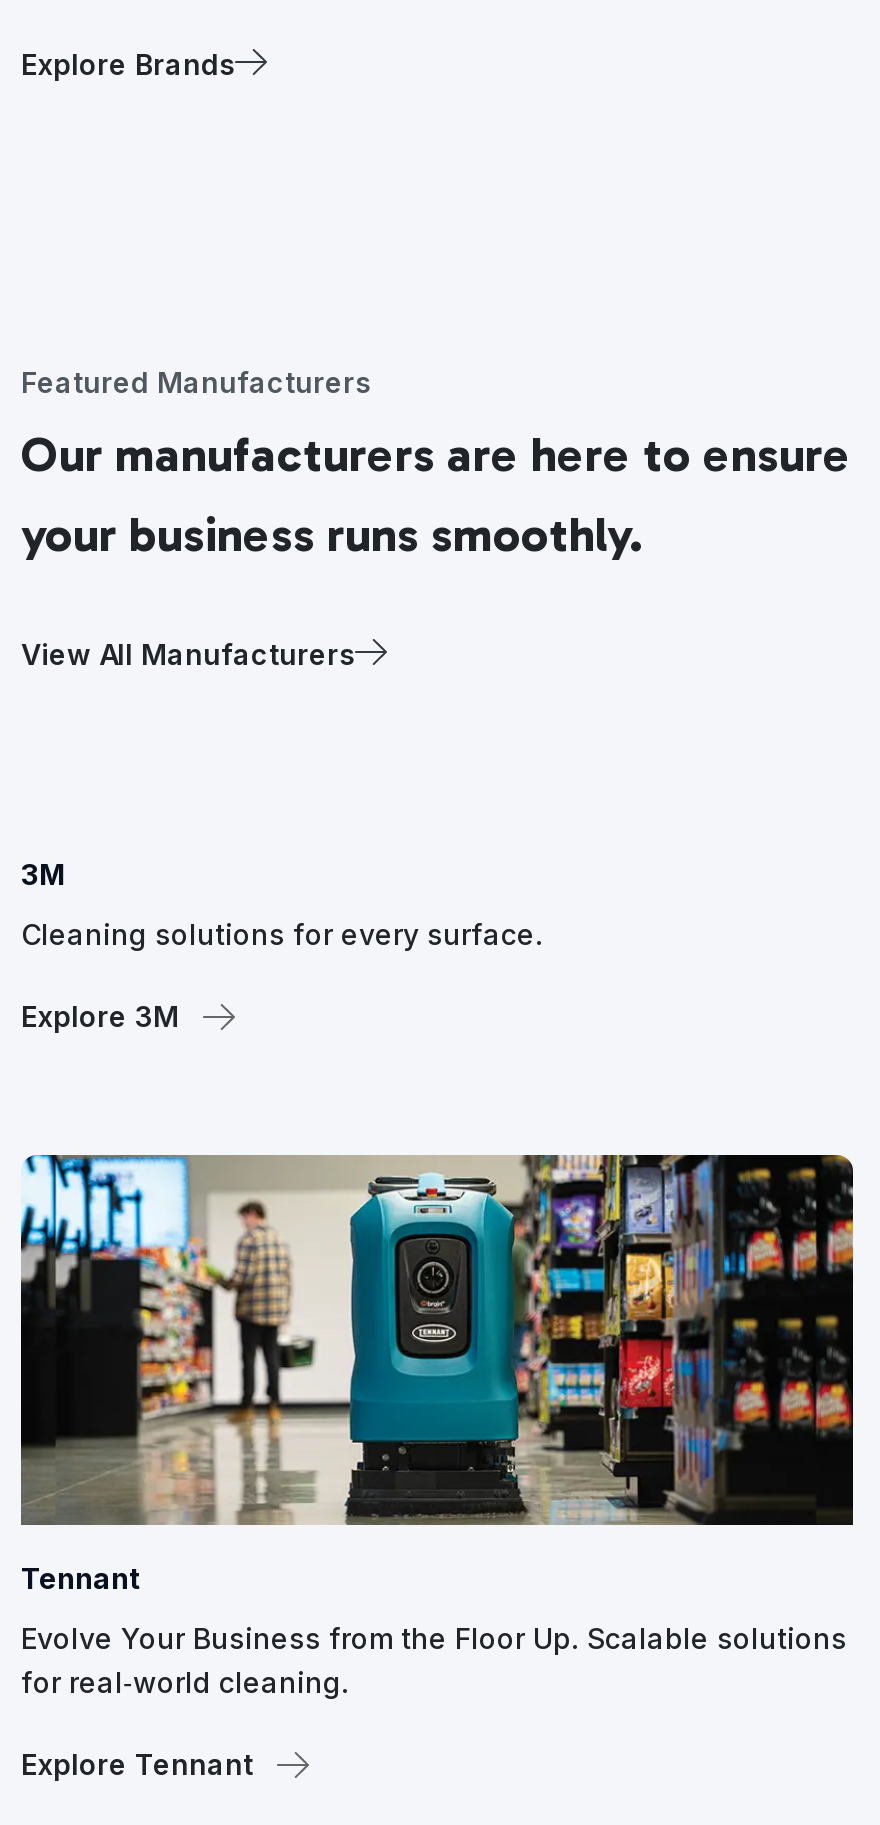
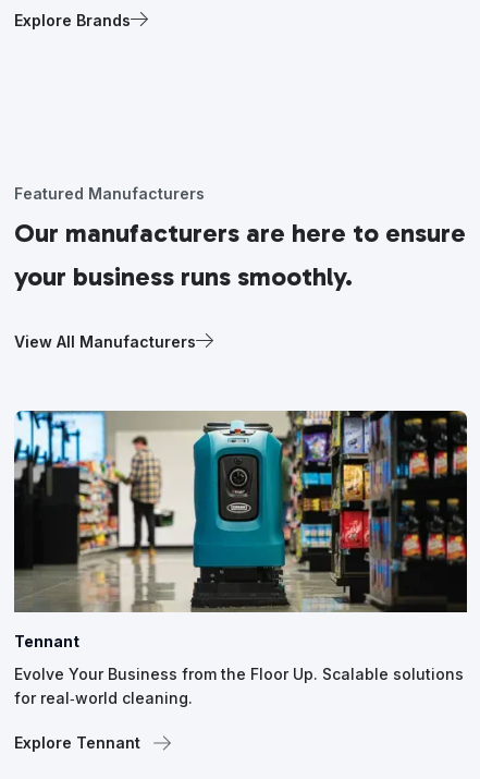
[21,858,543,1034] 3M | Cleaning solutions for every surface. | Explore 3M -> none

